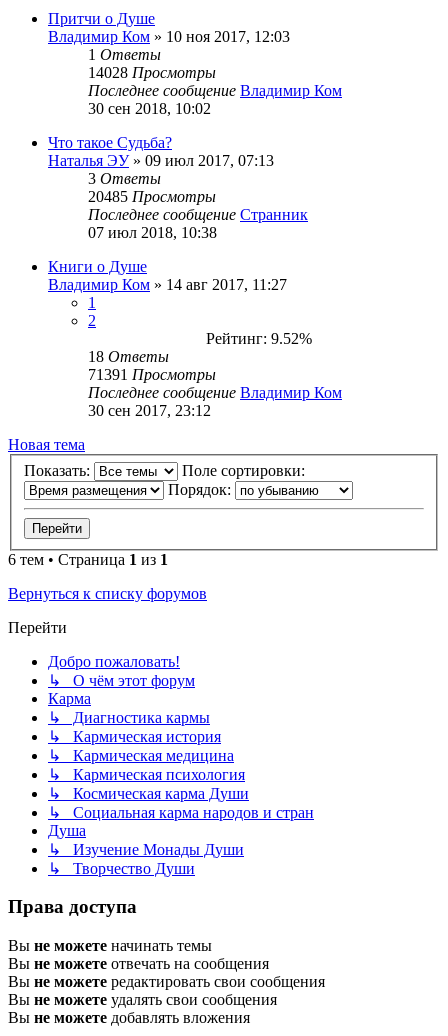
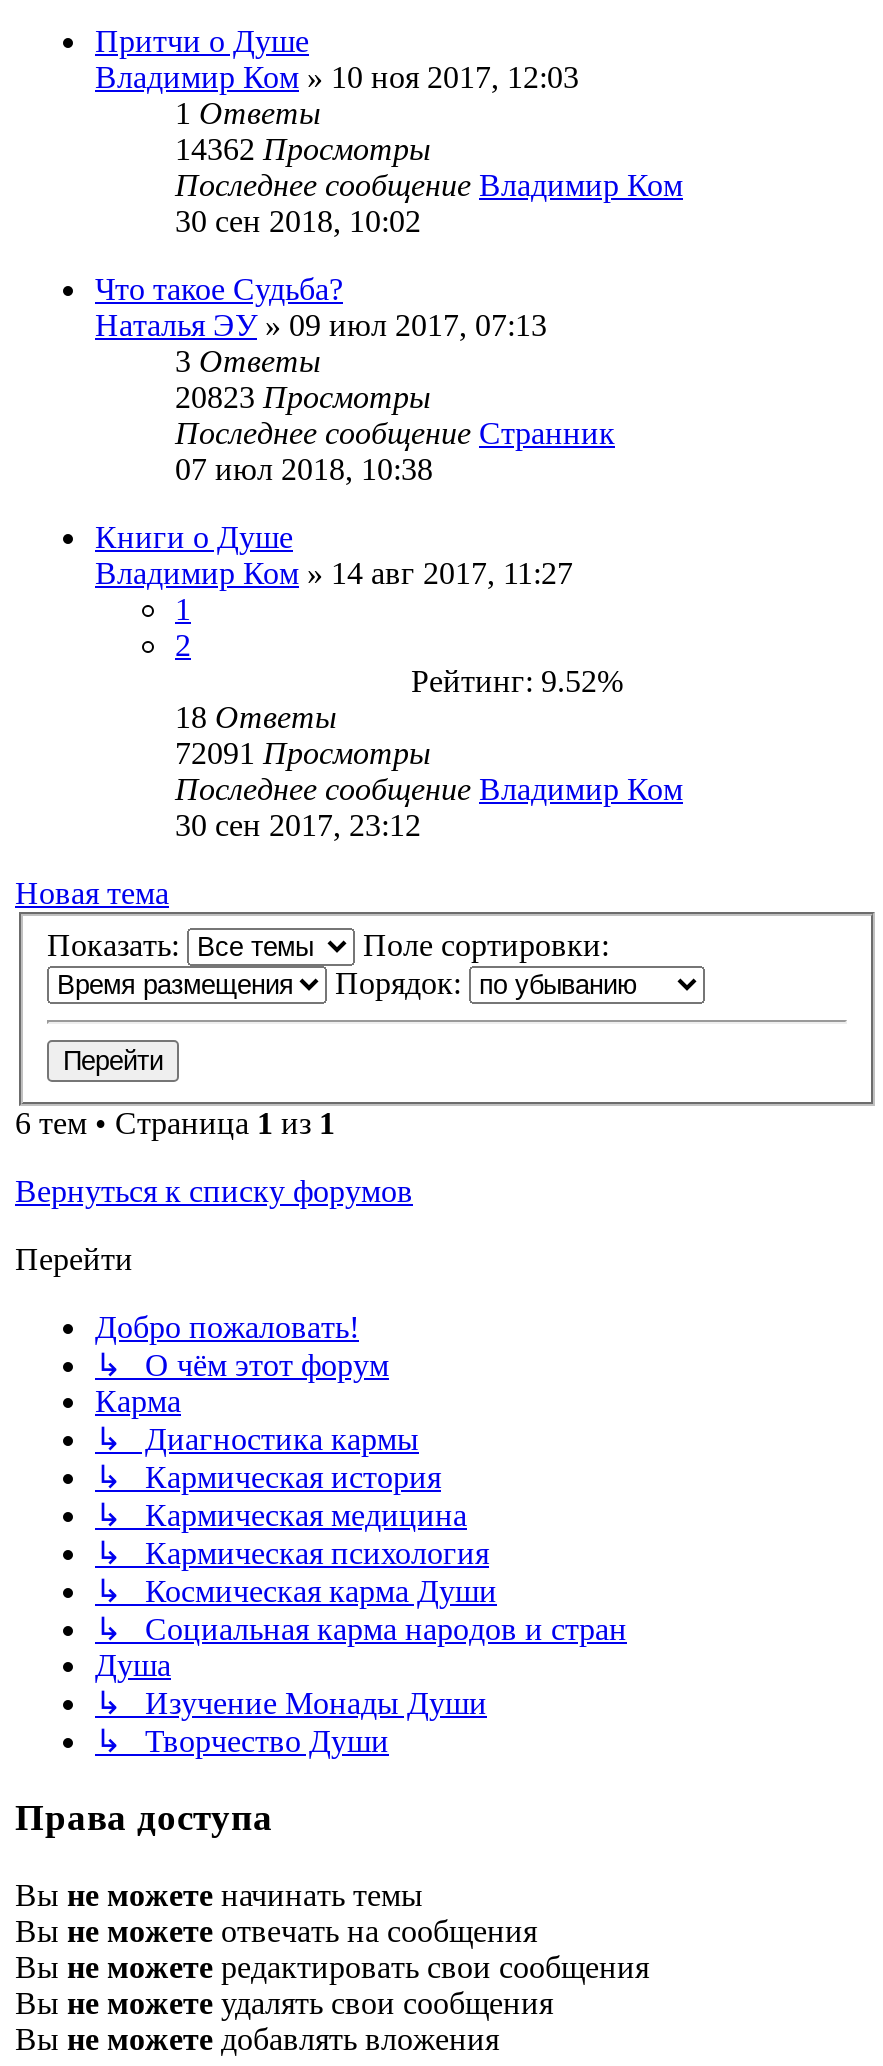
[88,64,216,81] 14028 Просмотры -> [175,132,431,166] 14362 Просмотры
[88,188,216,205] 20485 Просмотры -> [175,380,431,414] 20823 Просмотры
[88,366,216,383] 71391 Просмотры -> [175,736,431,770] 72091 Просмотры

